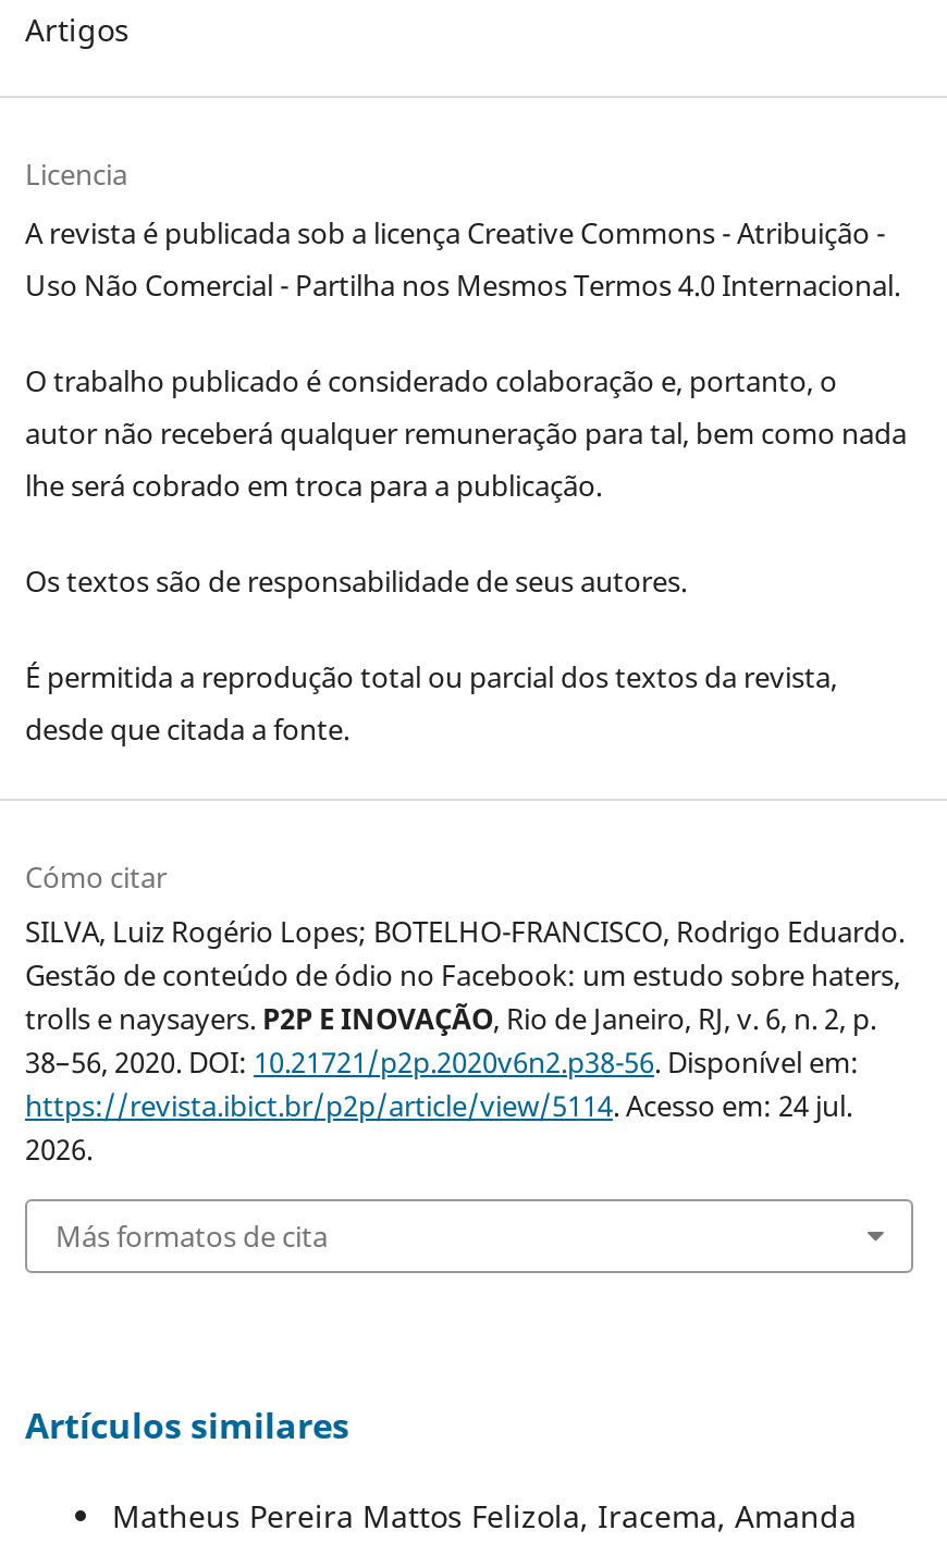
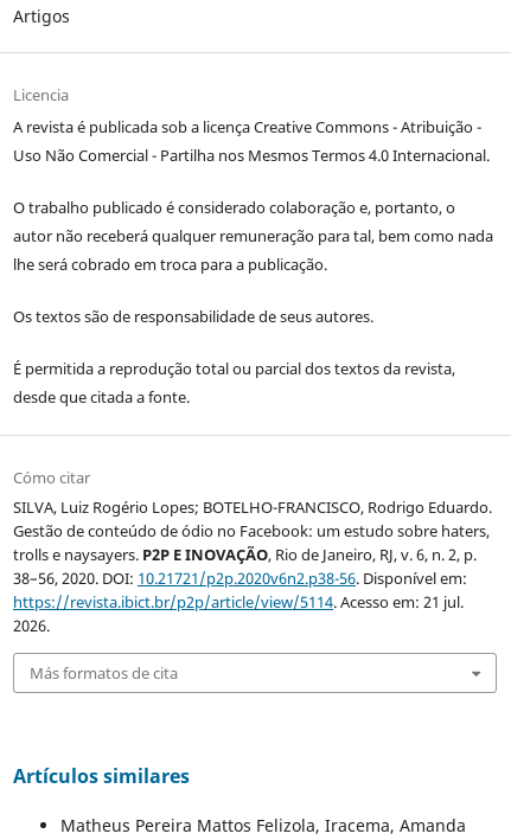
[25,1085,852,1124] https://revista.ibict.br/p2p/article/view/5114. Acesso em: 24 jul. -> [13,591,464,612] https://revista.ibict.br/p2p/article/view/5114. Acesso em: 21 jul.

